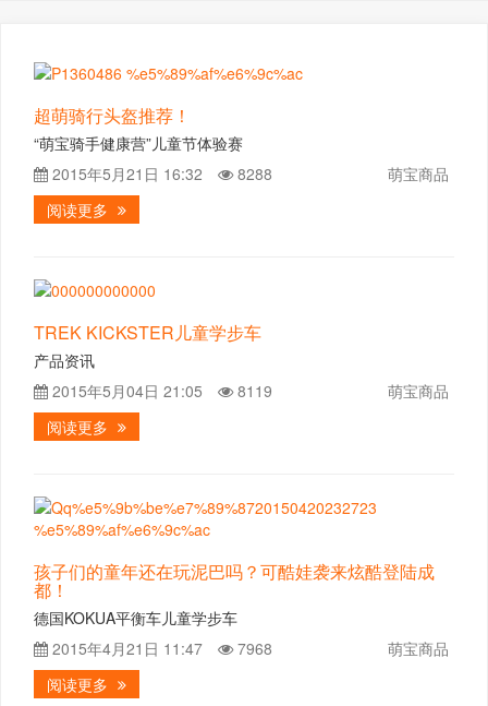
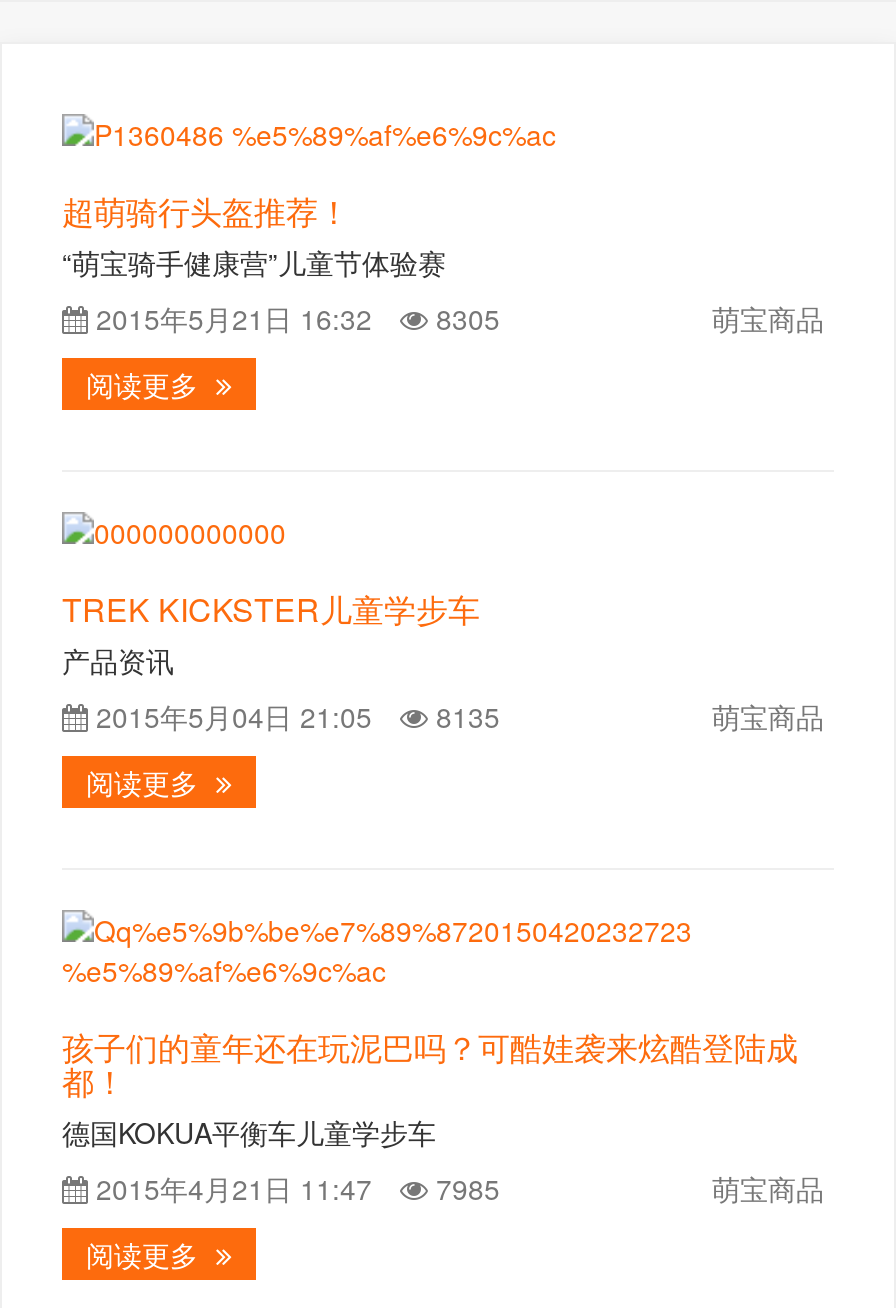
[48,163,272,184] 2015年5月21日 16:32 8288 -> [88,298,500,338] 2015年5月21日 16:32 8305
[48,380,272,402] 2015年5月04日 21:05 8119 -> [88,696,500,736] 2015年5月04日 21:05 8135
[48,637,272,659] 2015年4月21日 11:47 7968 -> [88,1168,500,1208] 2015年4月21日 11:47 7985

